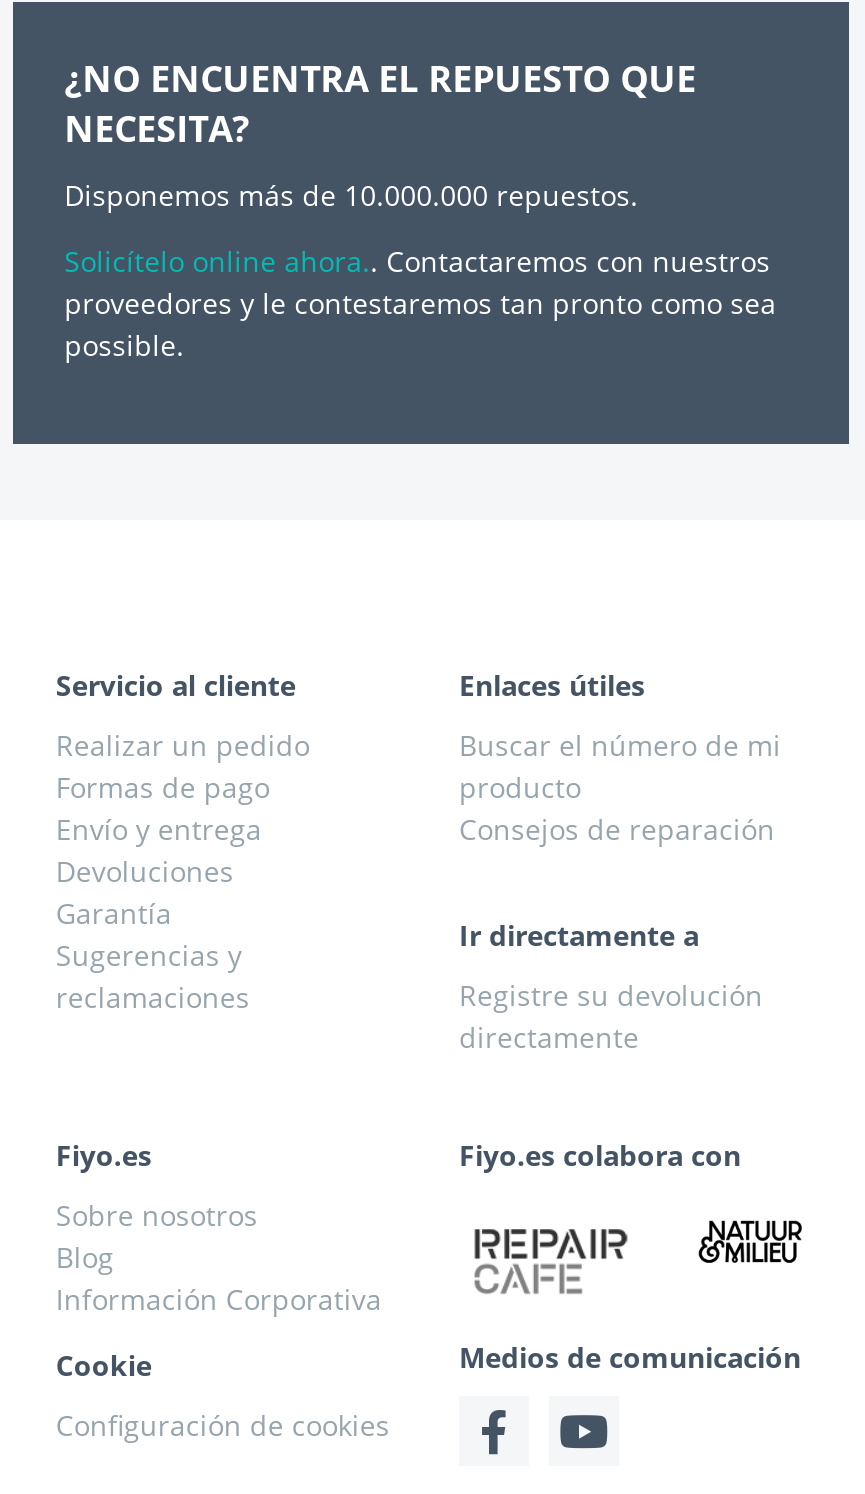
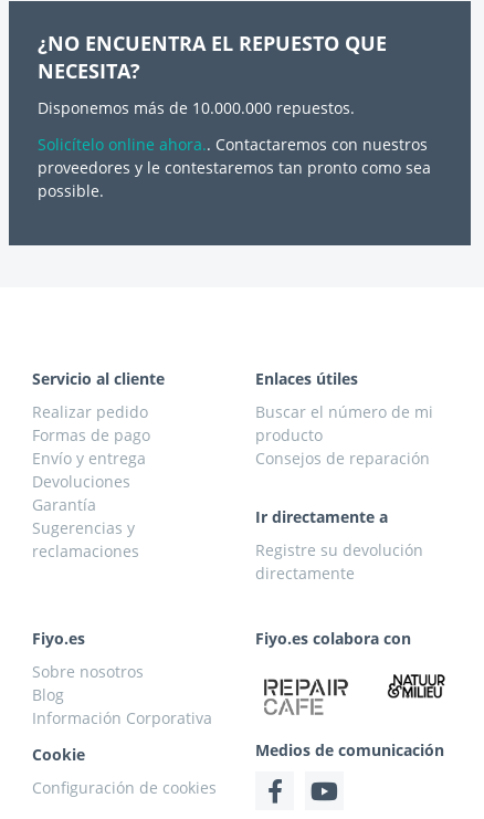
[56,725,310,763] Realizar un pedido -> [32,401,149,422] Realizar pedido

